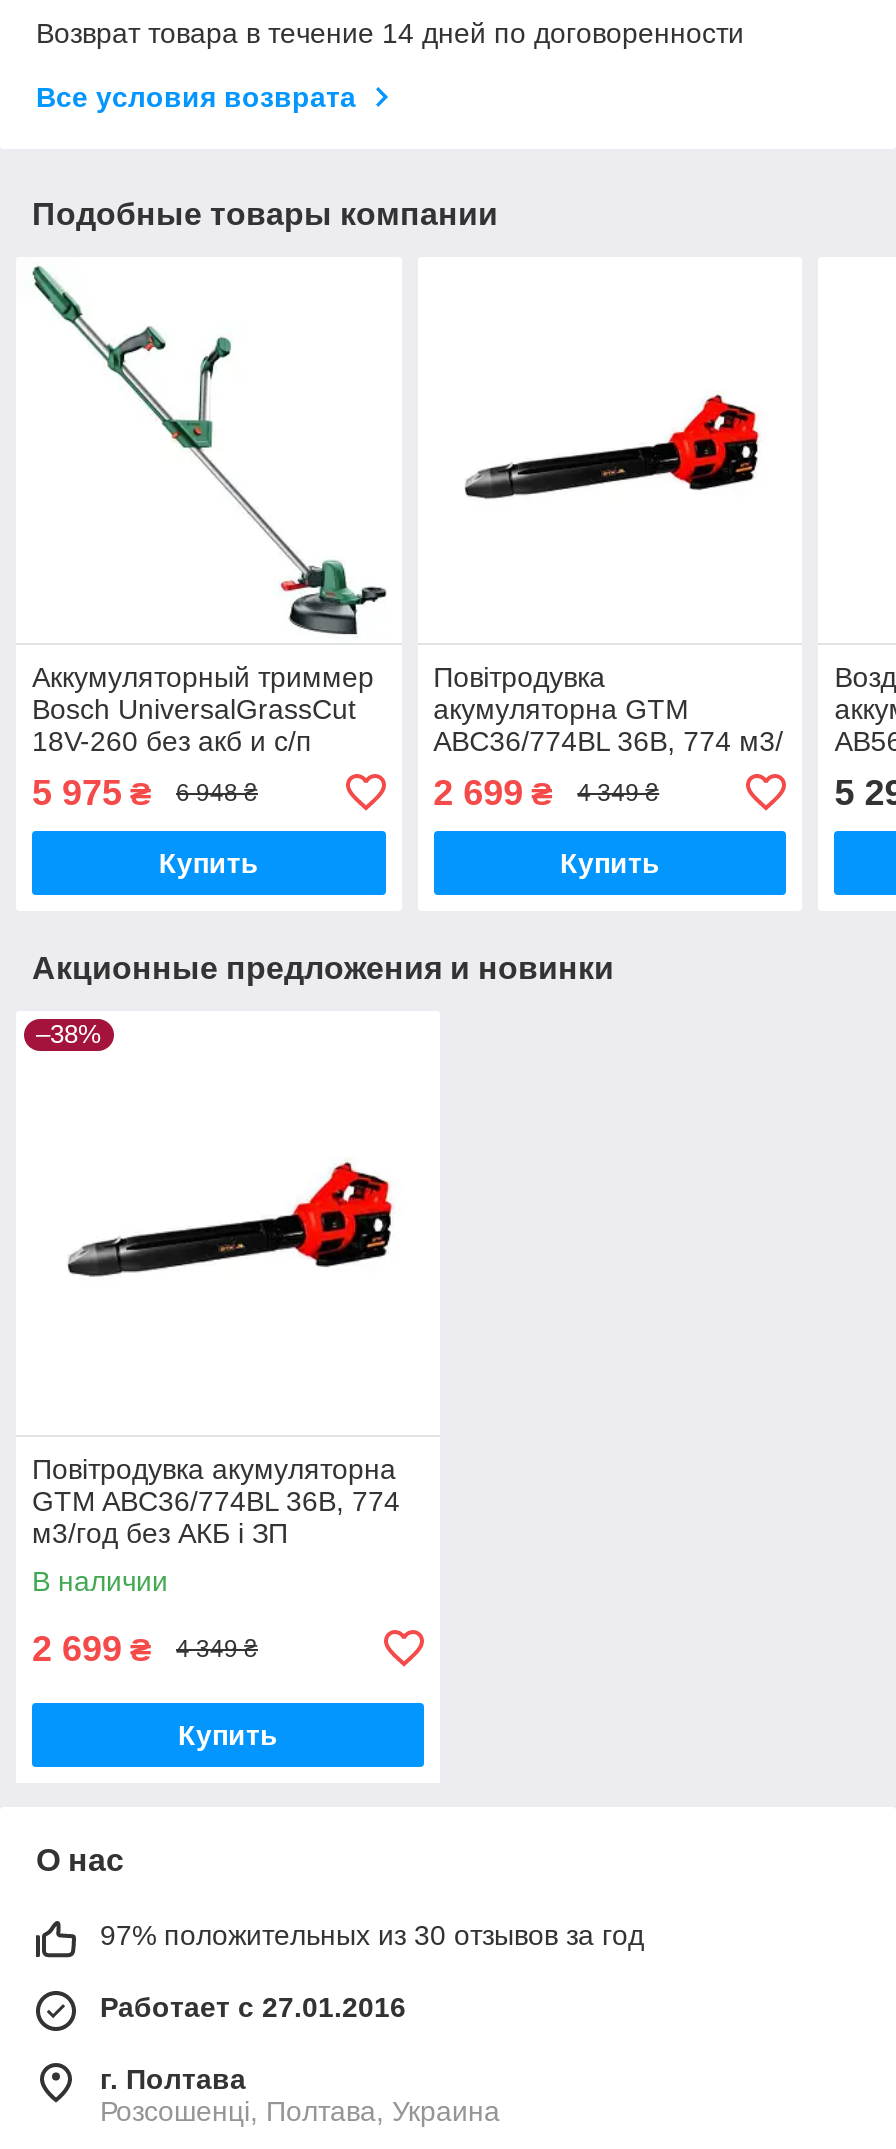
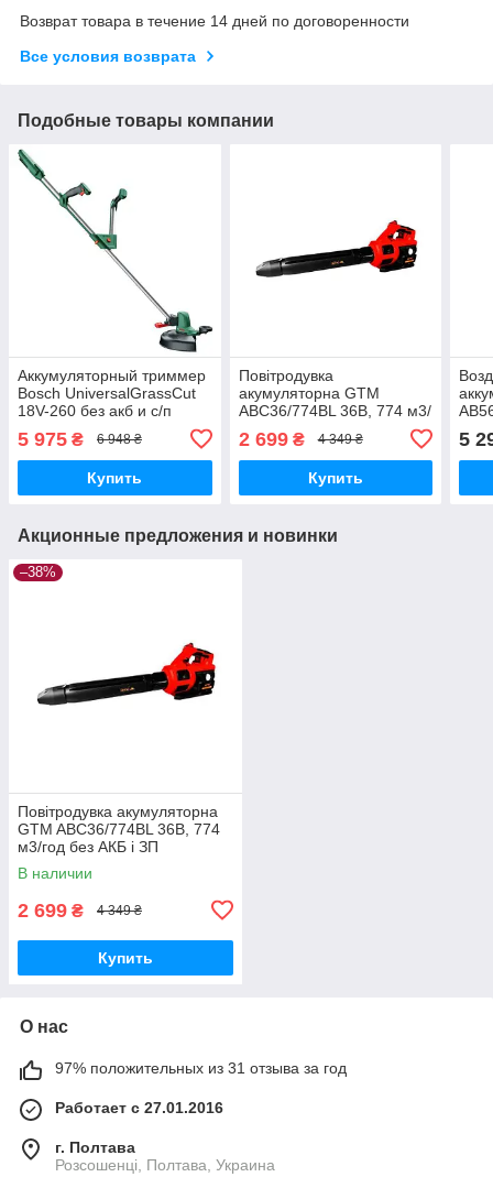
[100,1919,644,1951] 97% положительных из 30 отзывов за год -> [55,1059,347,1077] 97% положительных из 31 отзыва за год

